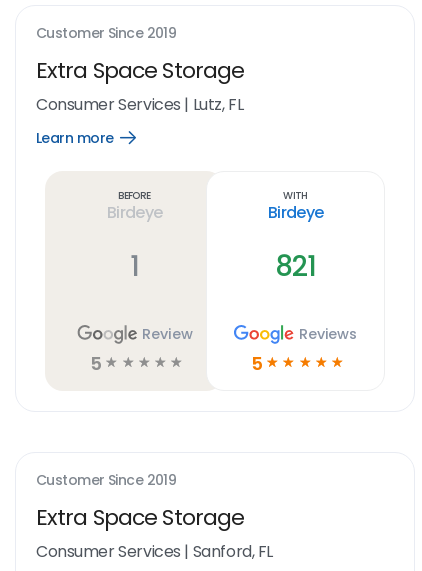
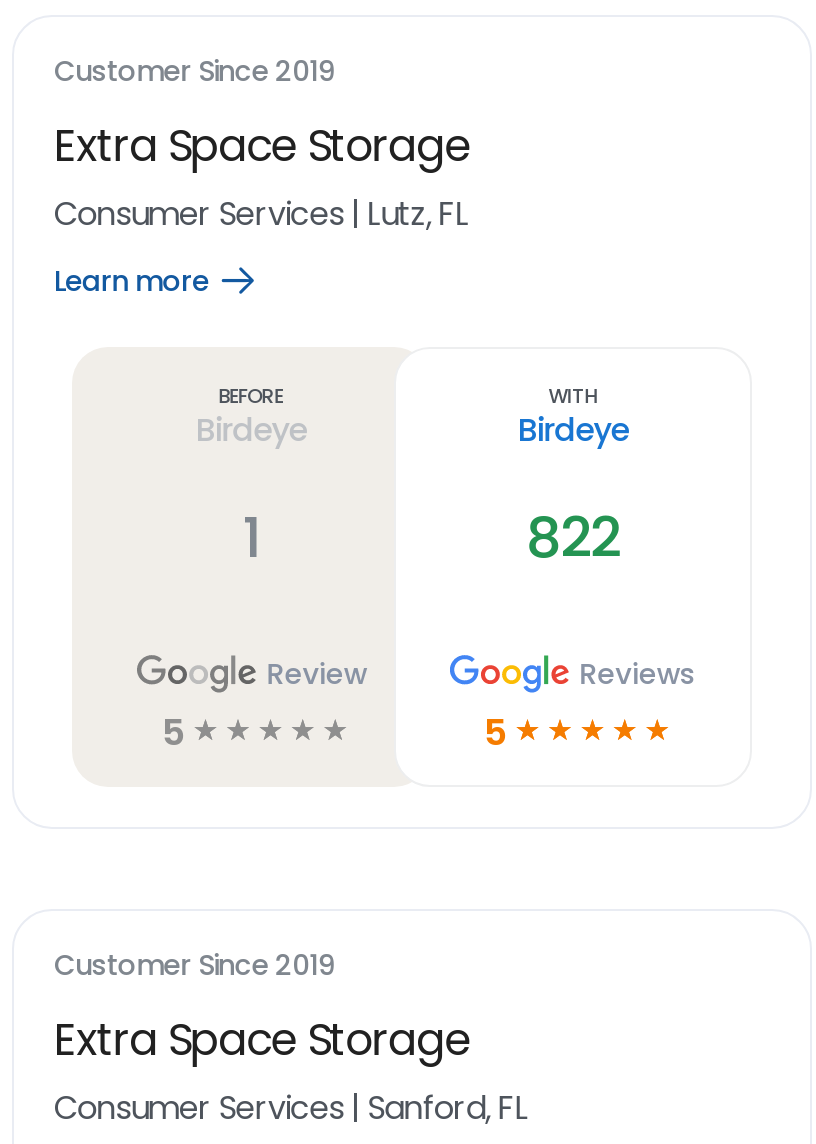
[275,246,316,285] 821 -> [526,498,620,576] 822

